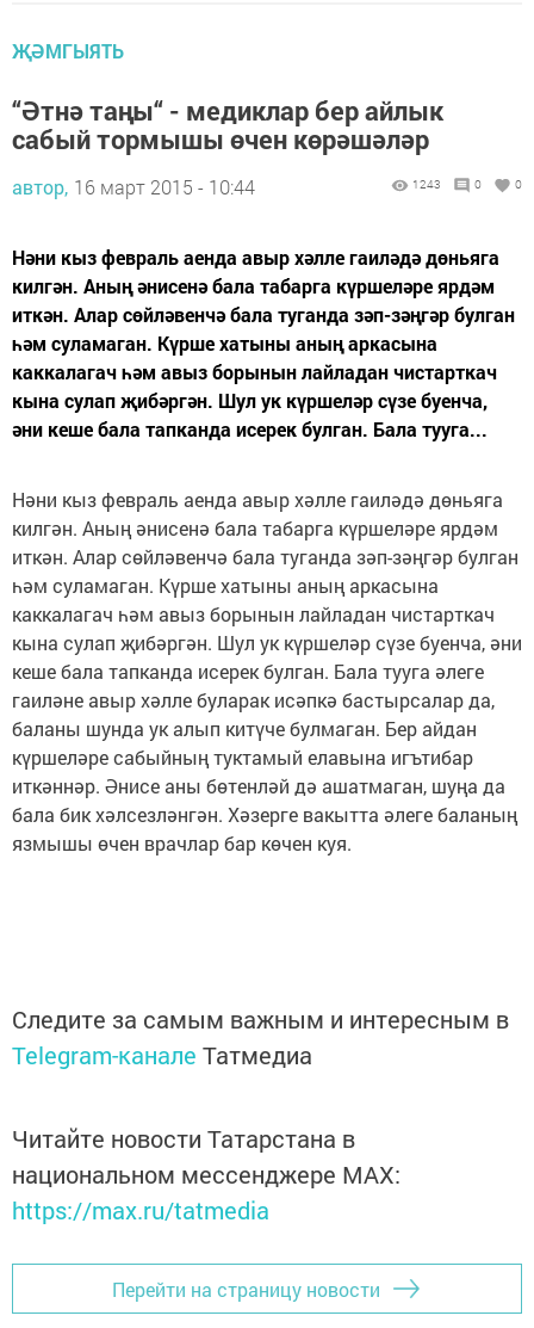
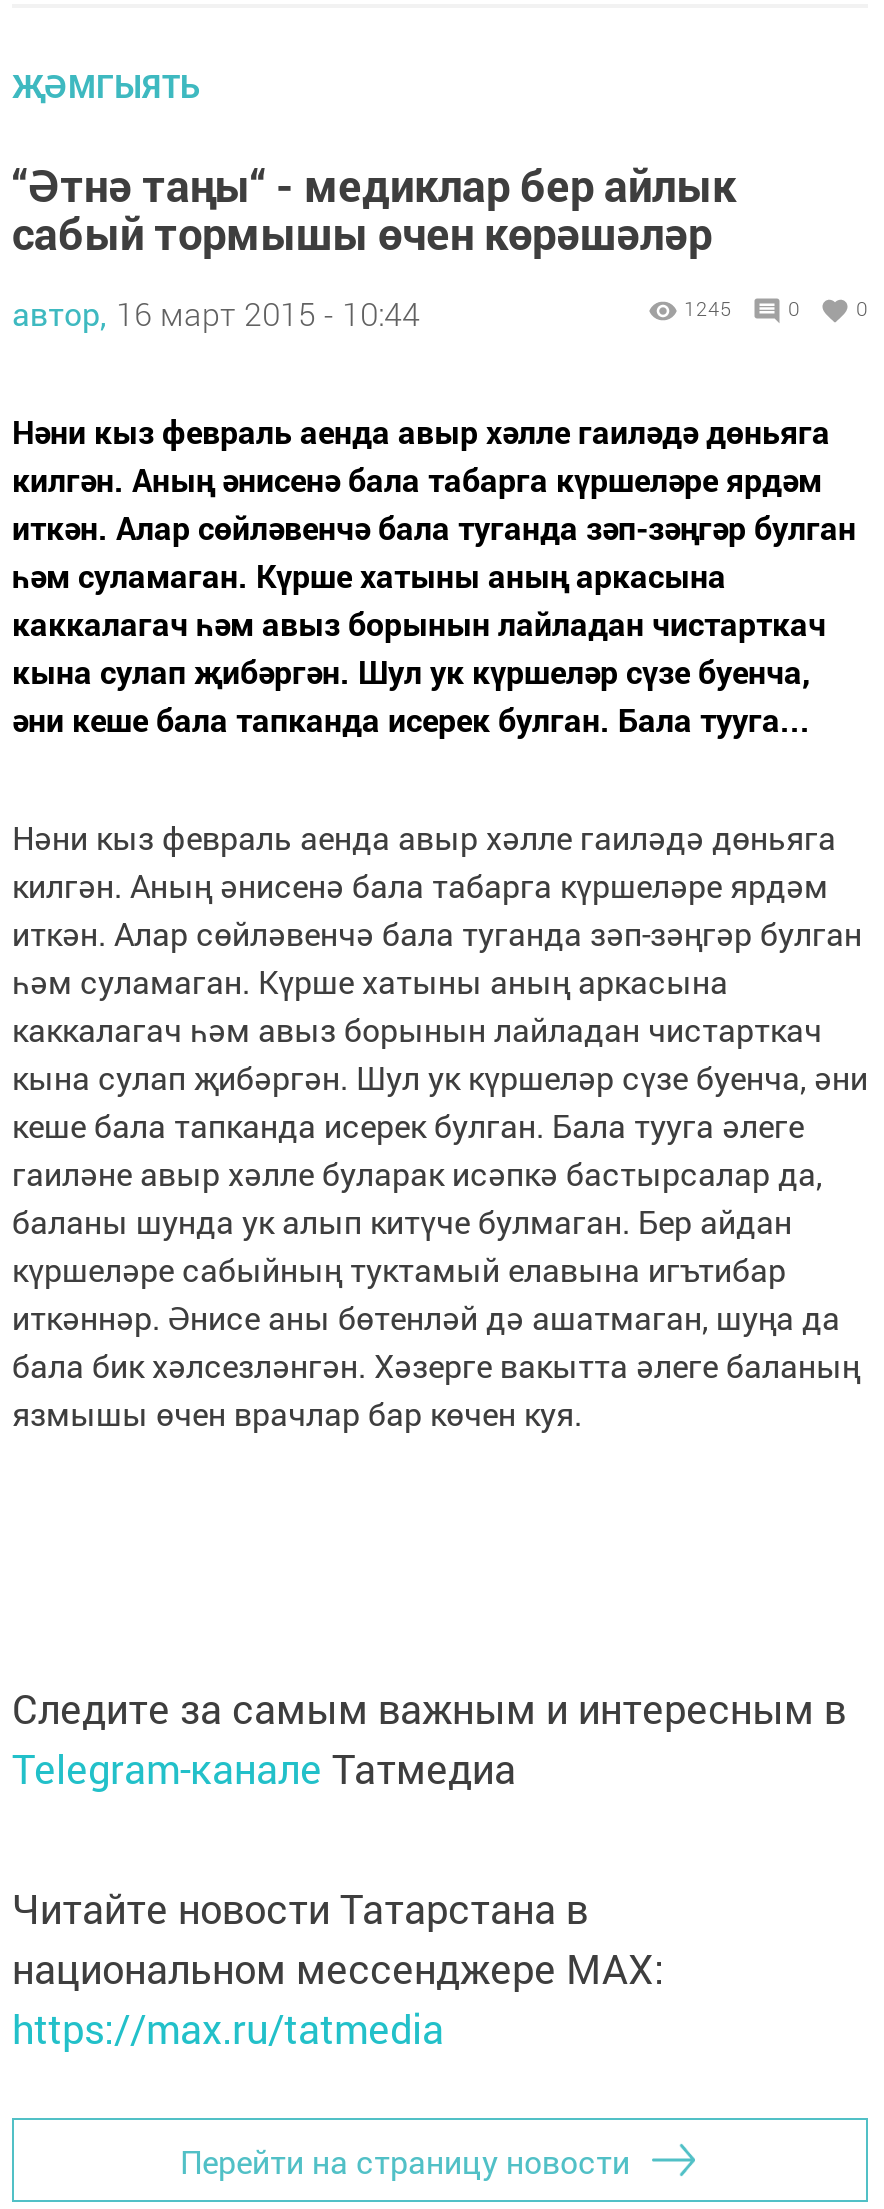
[412,177,441,192] 1243 -> [684,297,732,323] 1245

